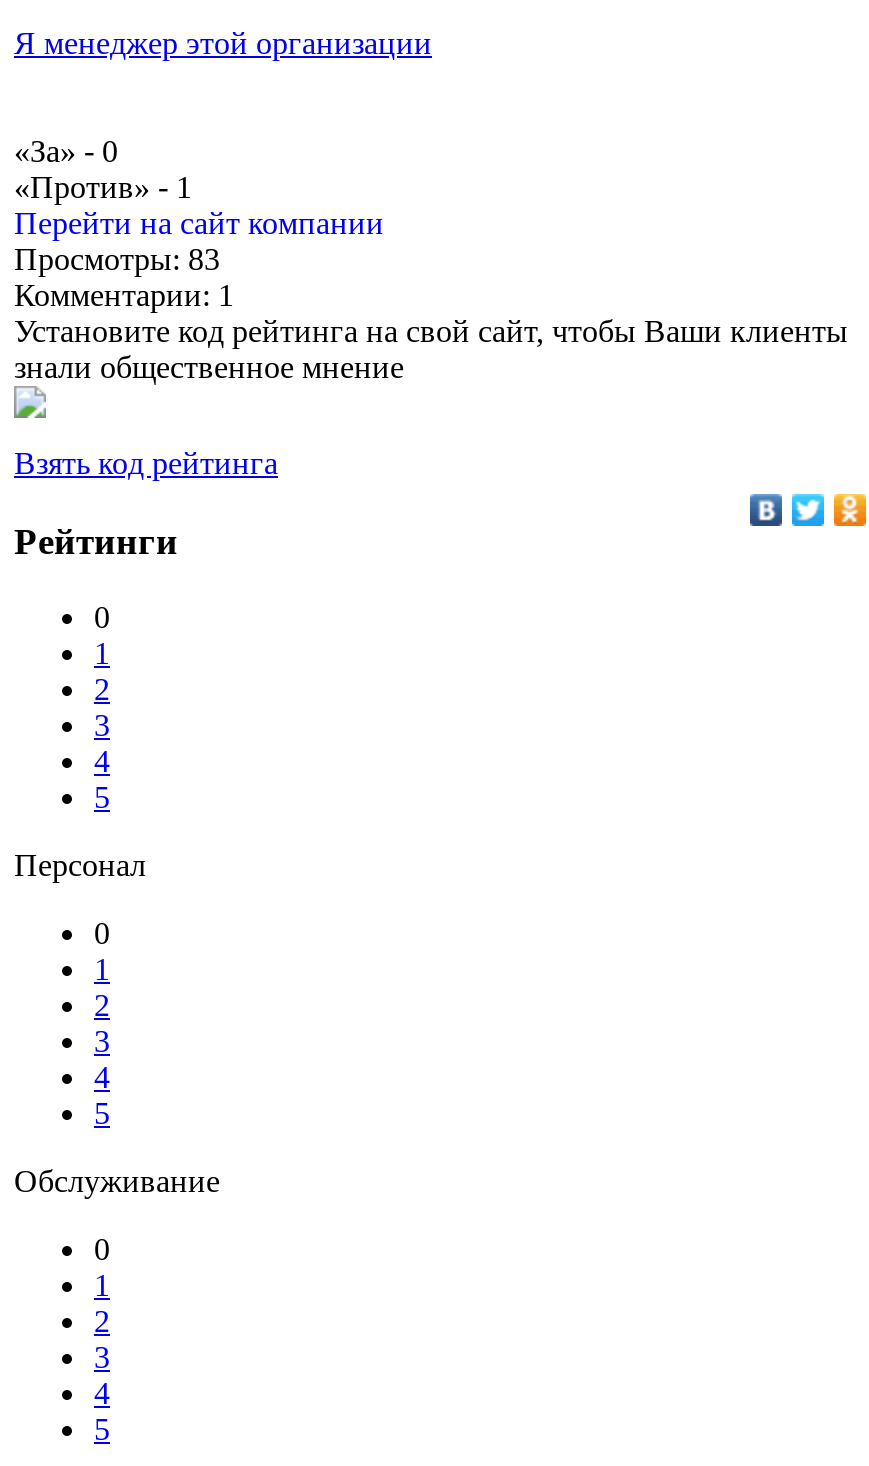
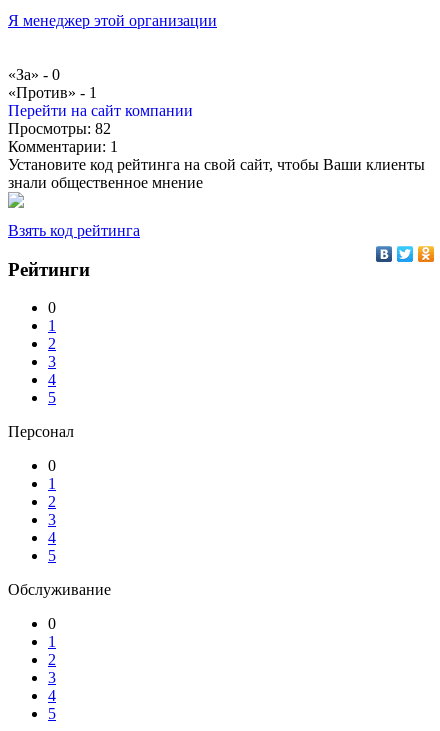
[14,242,220,276] Просмотры: 83 -> [8,120,111,137] Просмотры: 82

